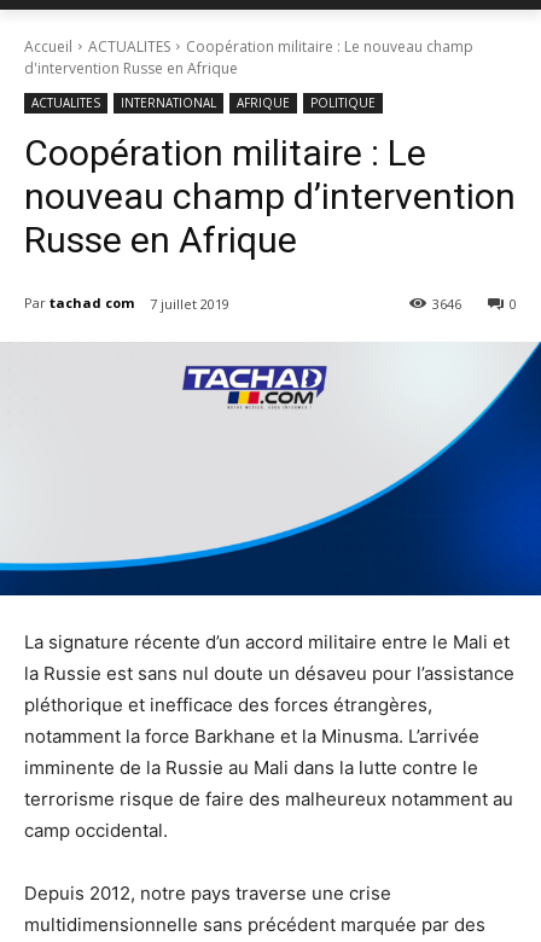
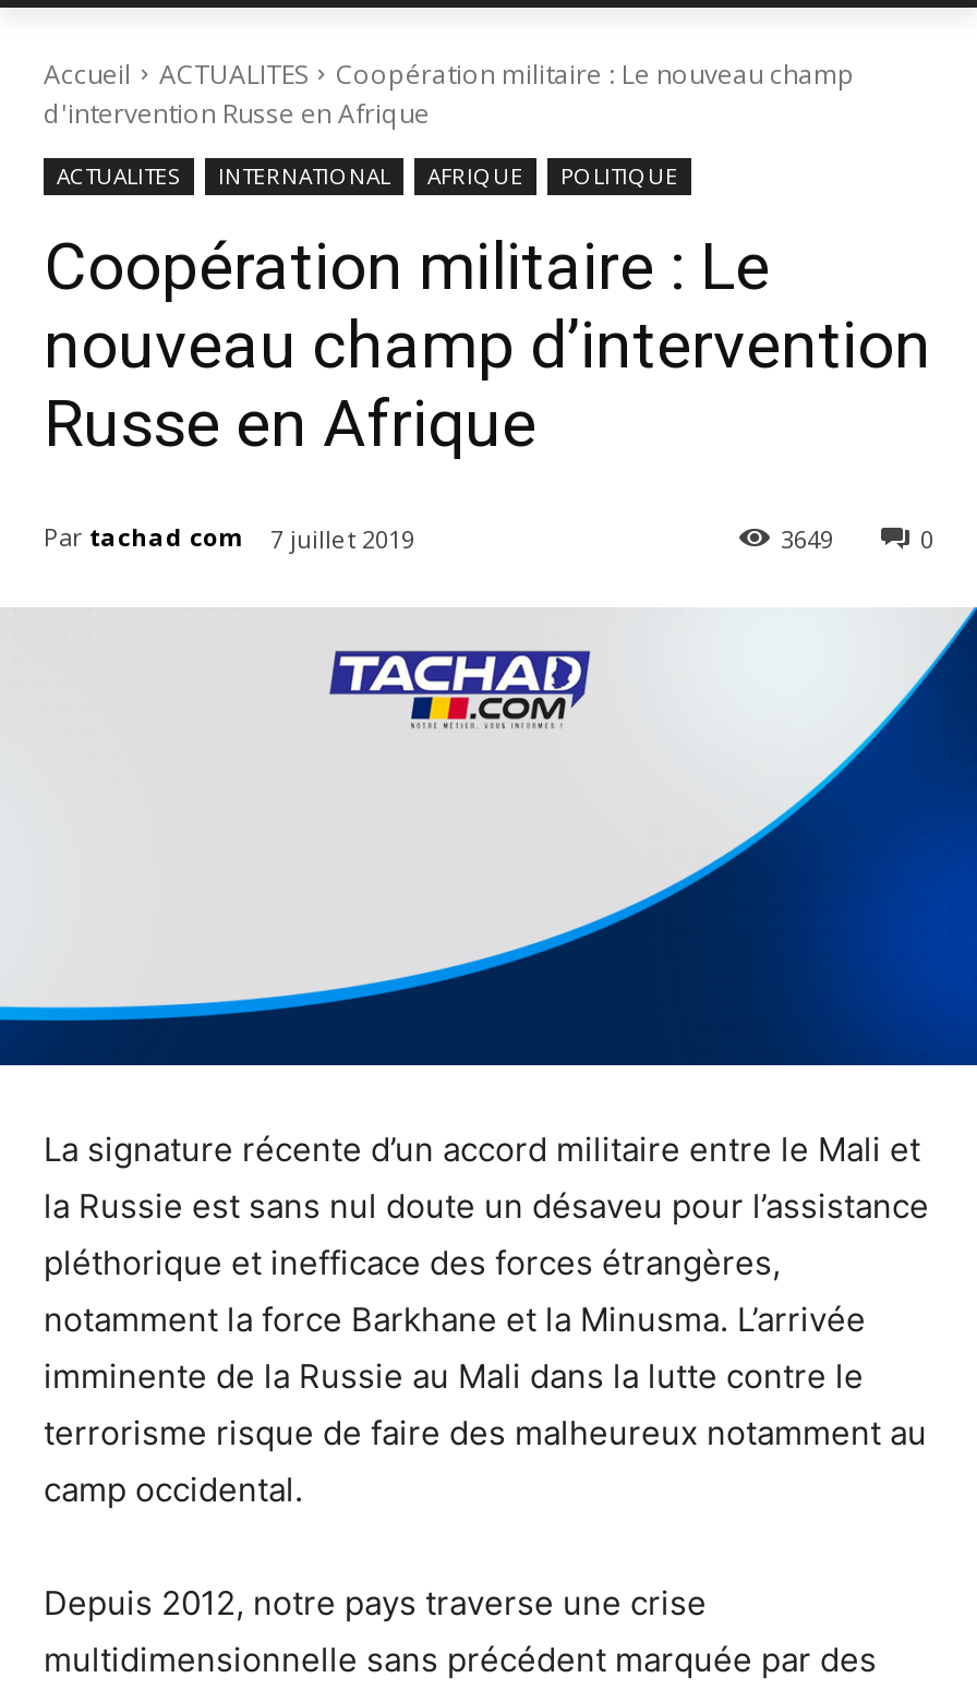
[432,294,461,312] 3646 -> [781,522,833,554] 3649

